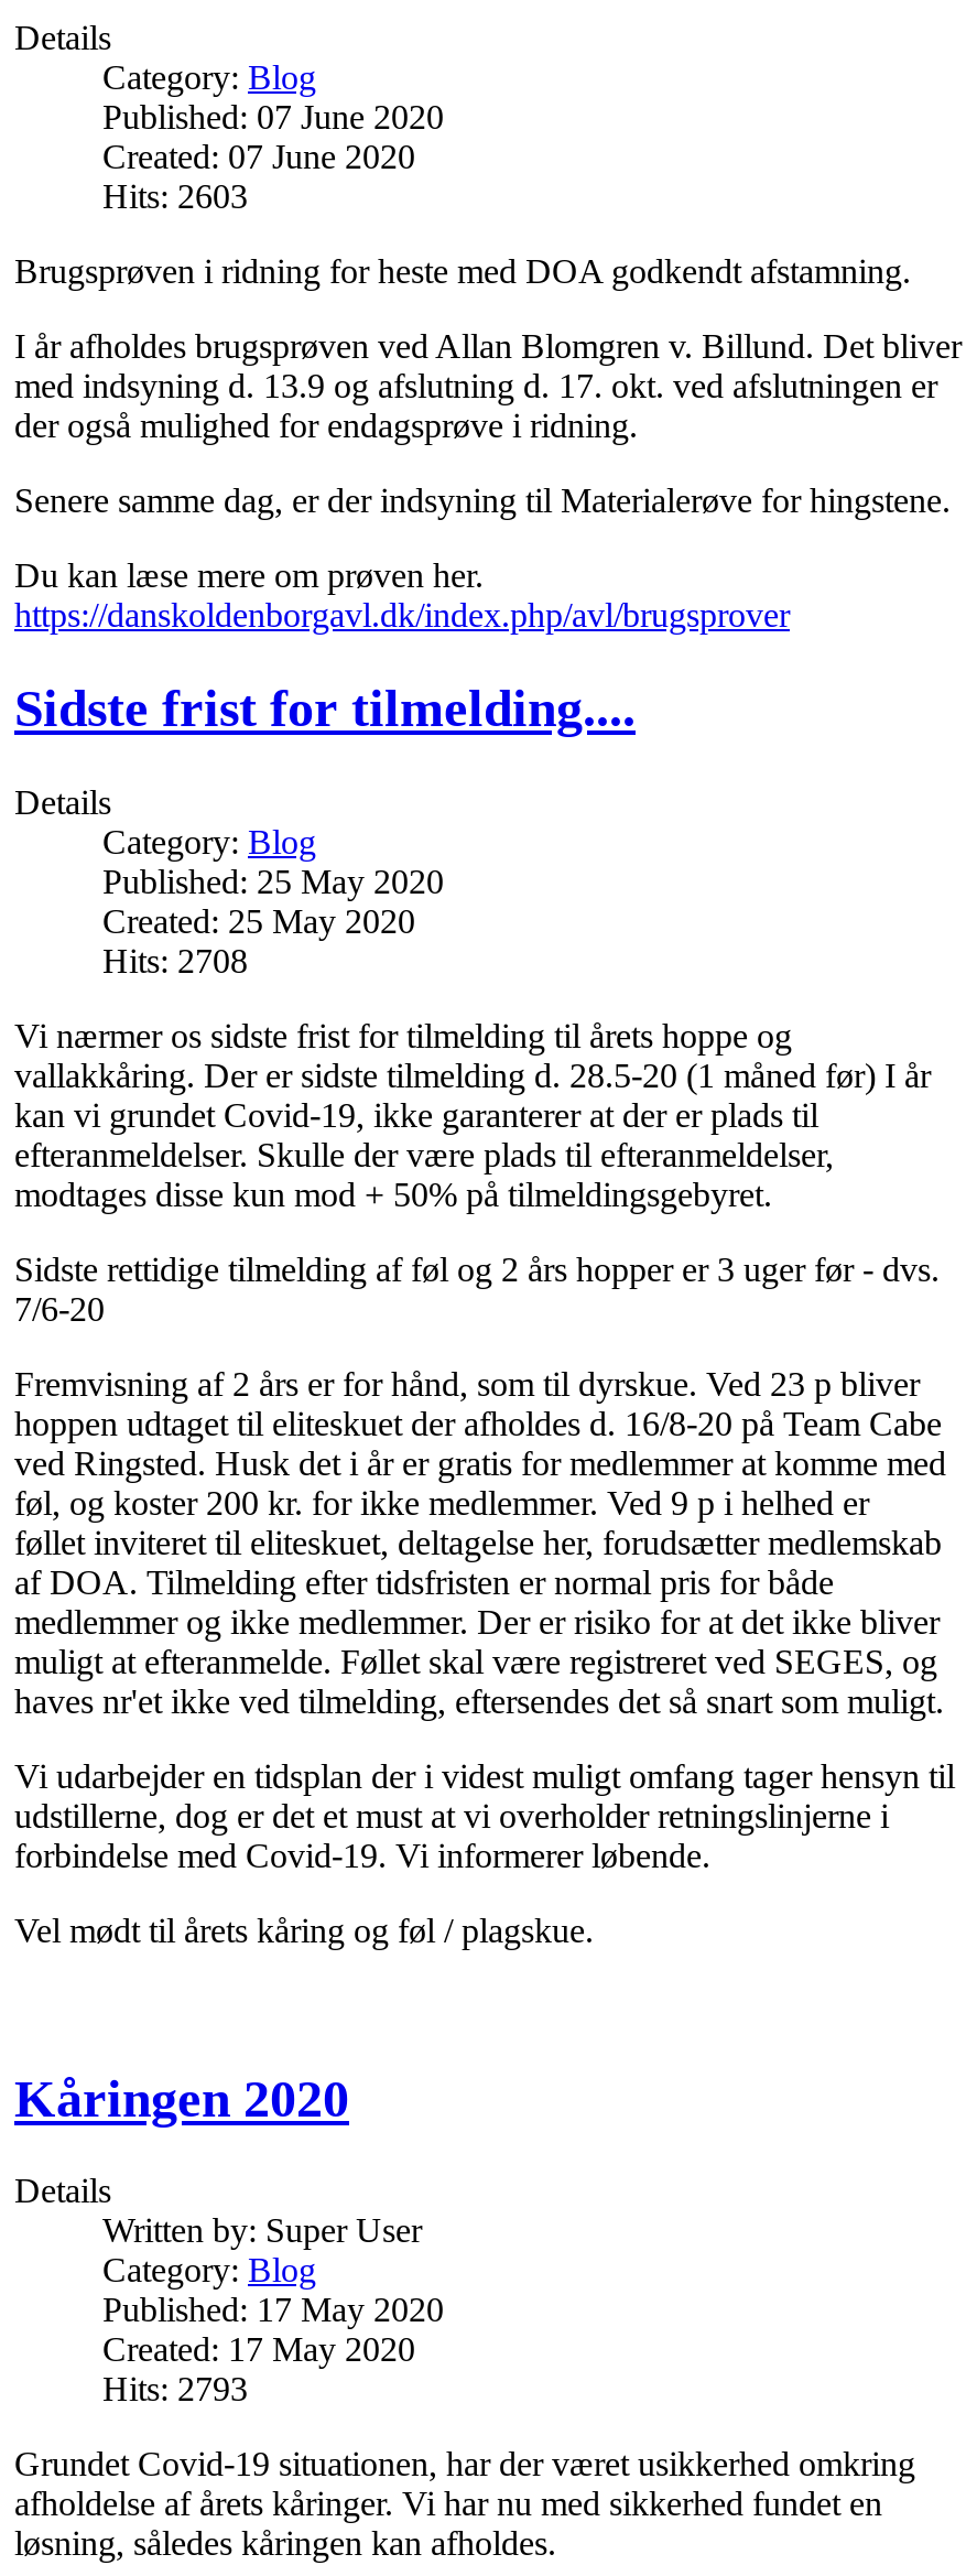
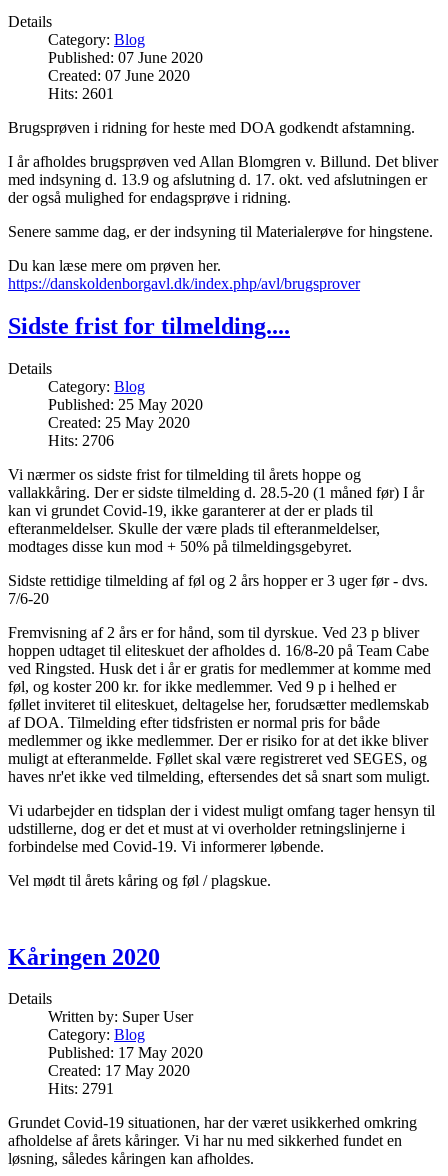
[102,177,248,214] Hits: 2603 -> [48,85,114,102] Hits: 2601
[102,941,248,979] Hits: 2708 -> [48,432,114,449] Hits: 2706
[102,2371,248,2408] Hits: 2793 -> [48,1080,114,1097] Hits: 2791

